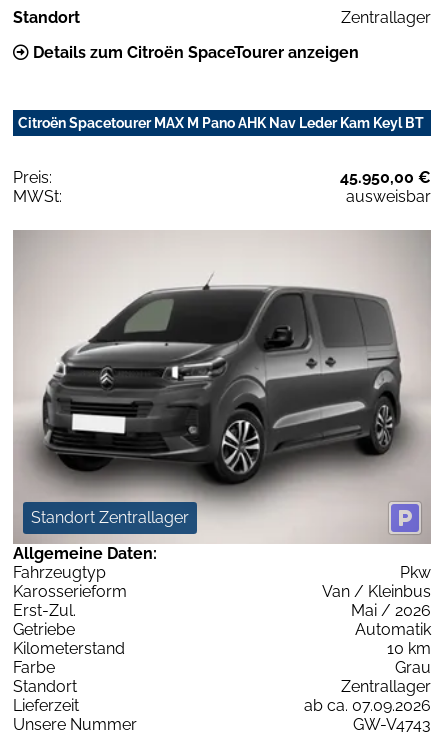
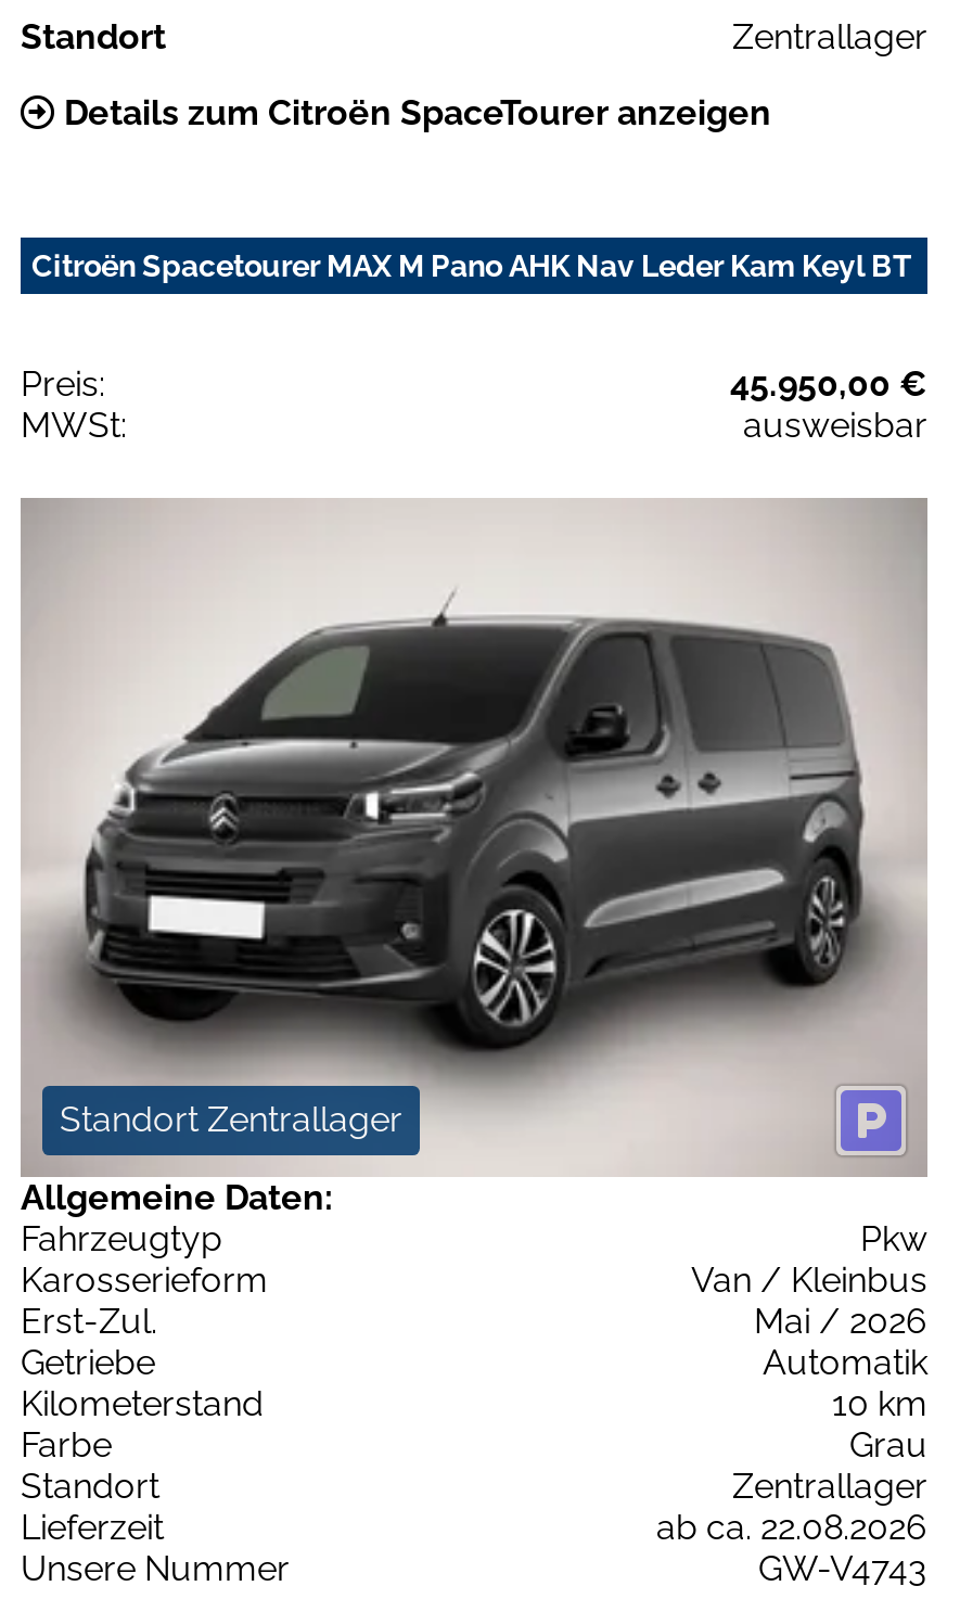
[304,696,431,715] ab ca. 07.09.2026 -> [656,1507,927,1548] ab ca. 22.08.2026

